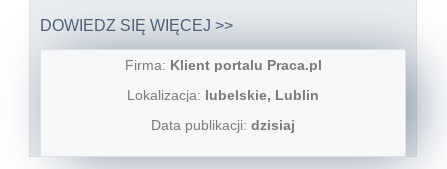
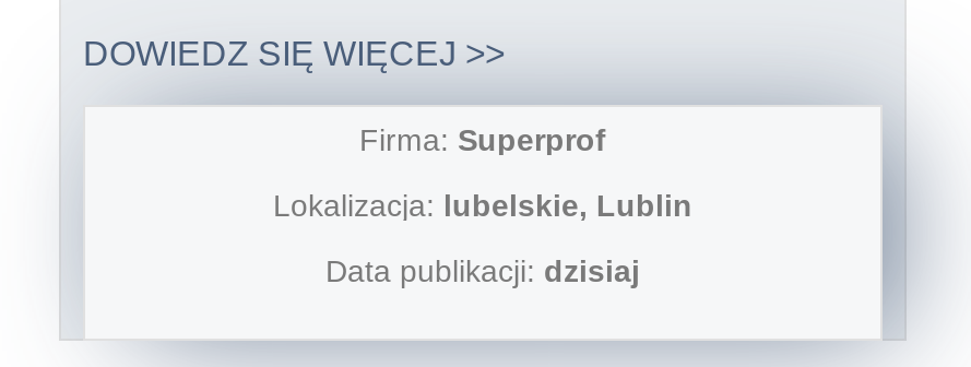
[124,56,321,72] Firma: Klient portalu Praca.pl -> [359,121,606,156] Firma: Superprof

